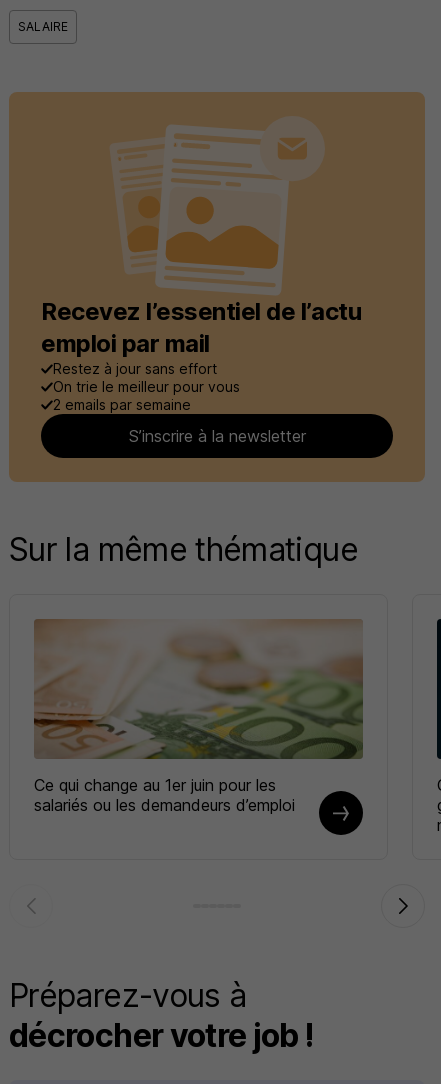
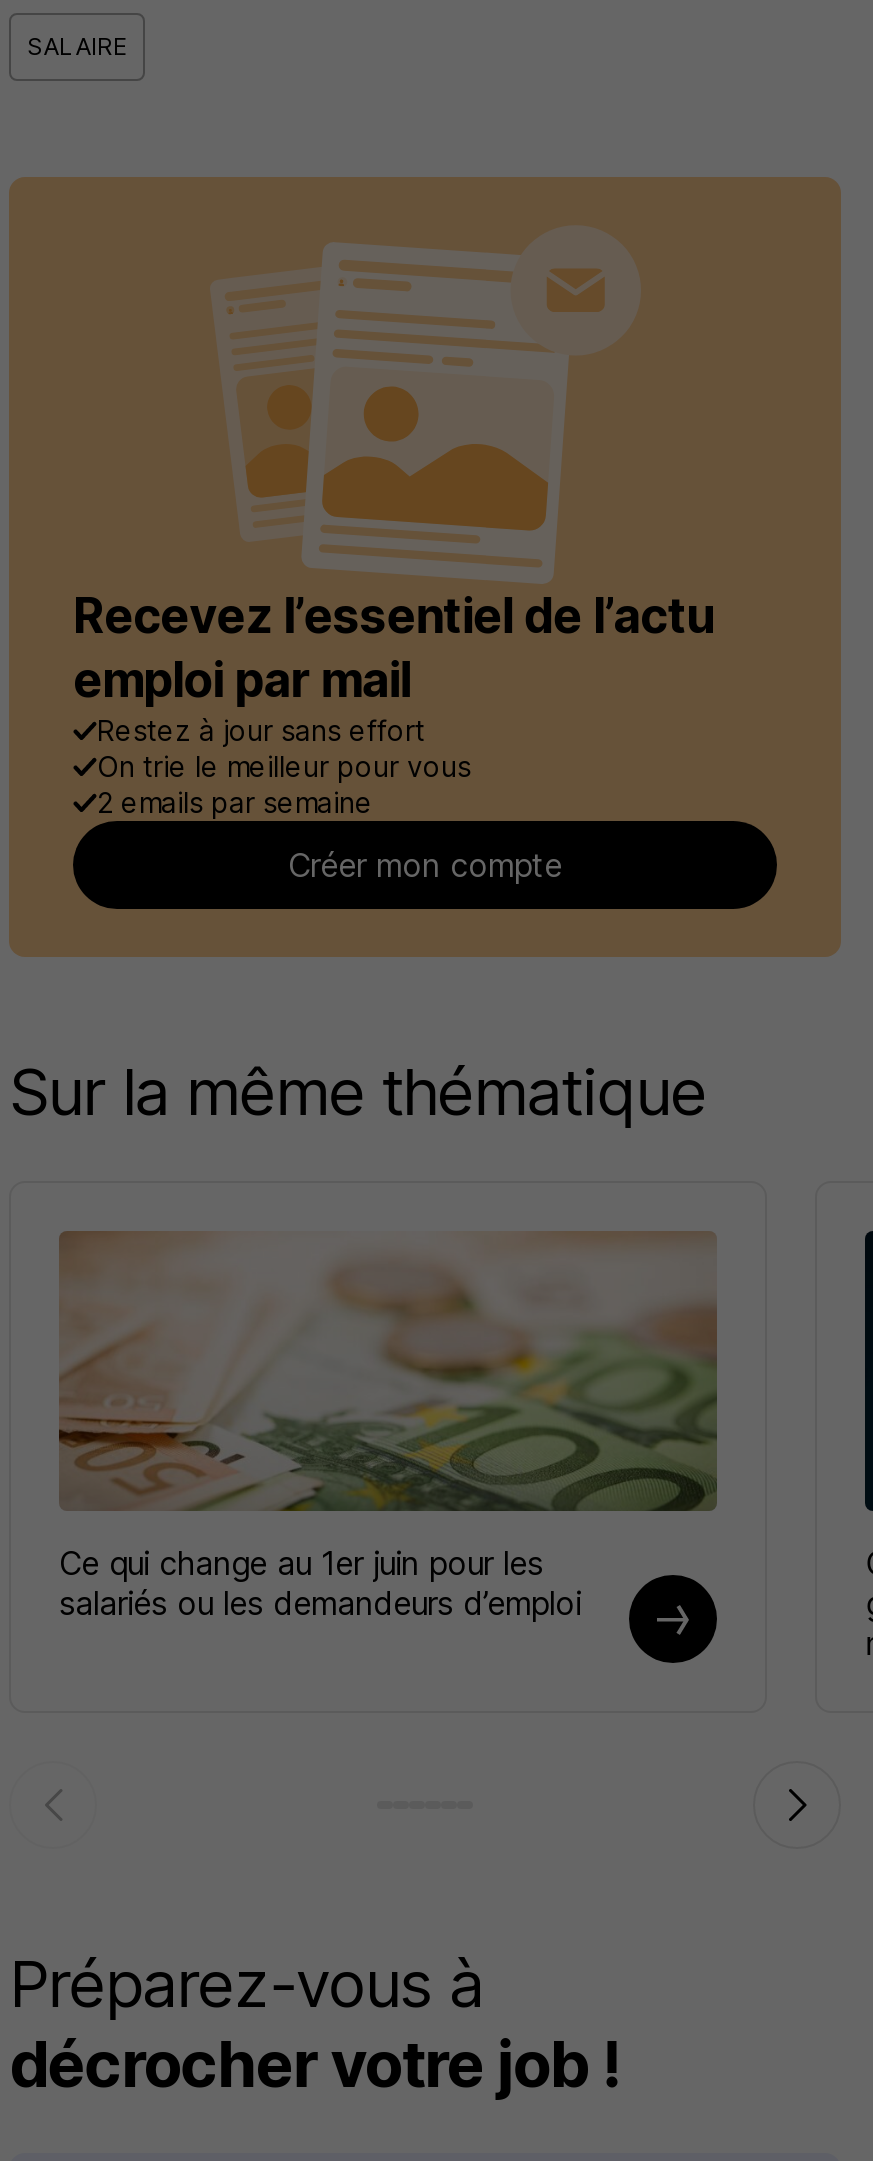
[128,425,305,445] S’inscrire à la newsletter -> [288,844,562,884] Créer mon compte

